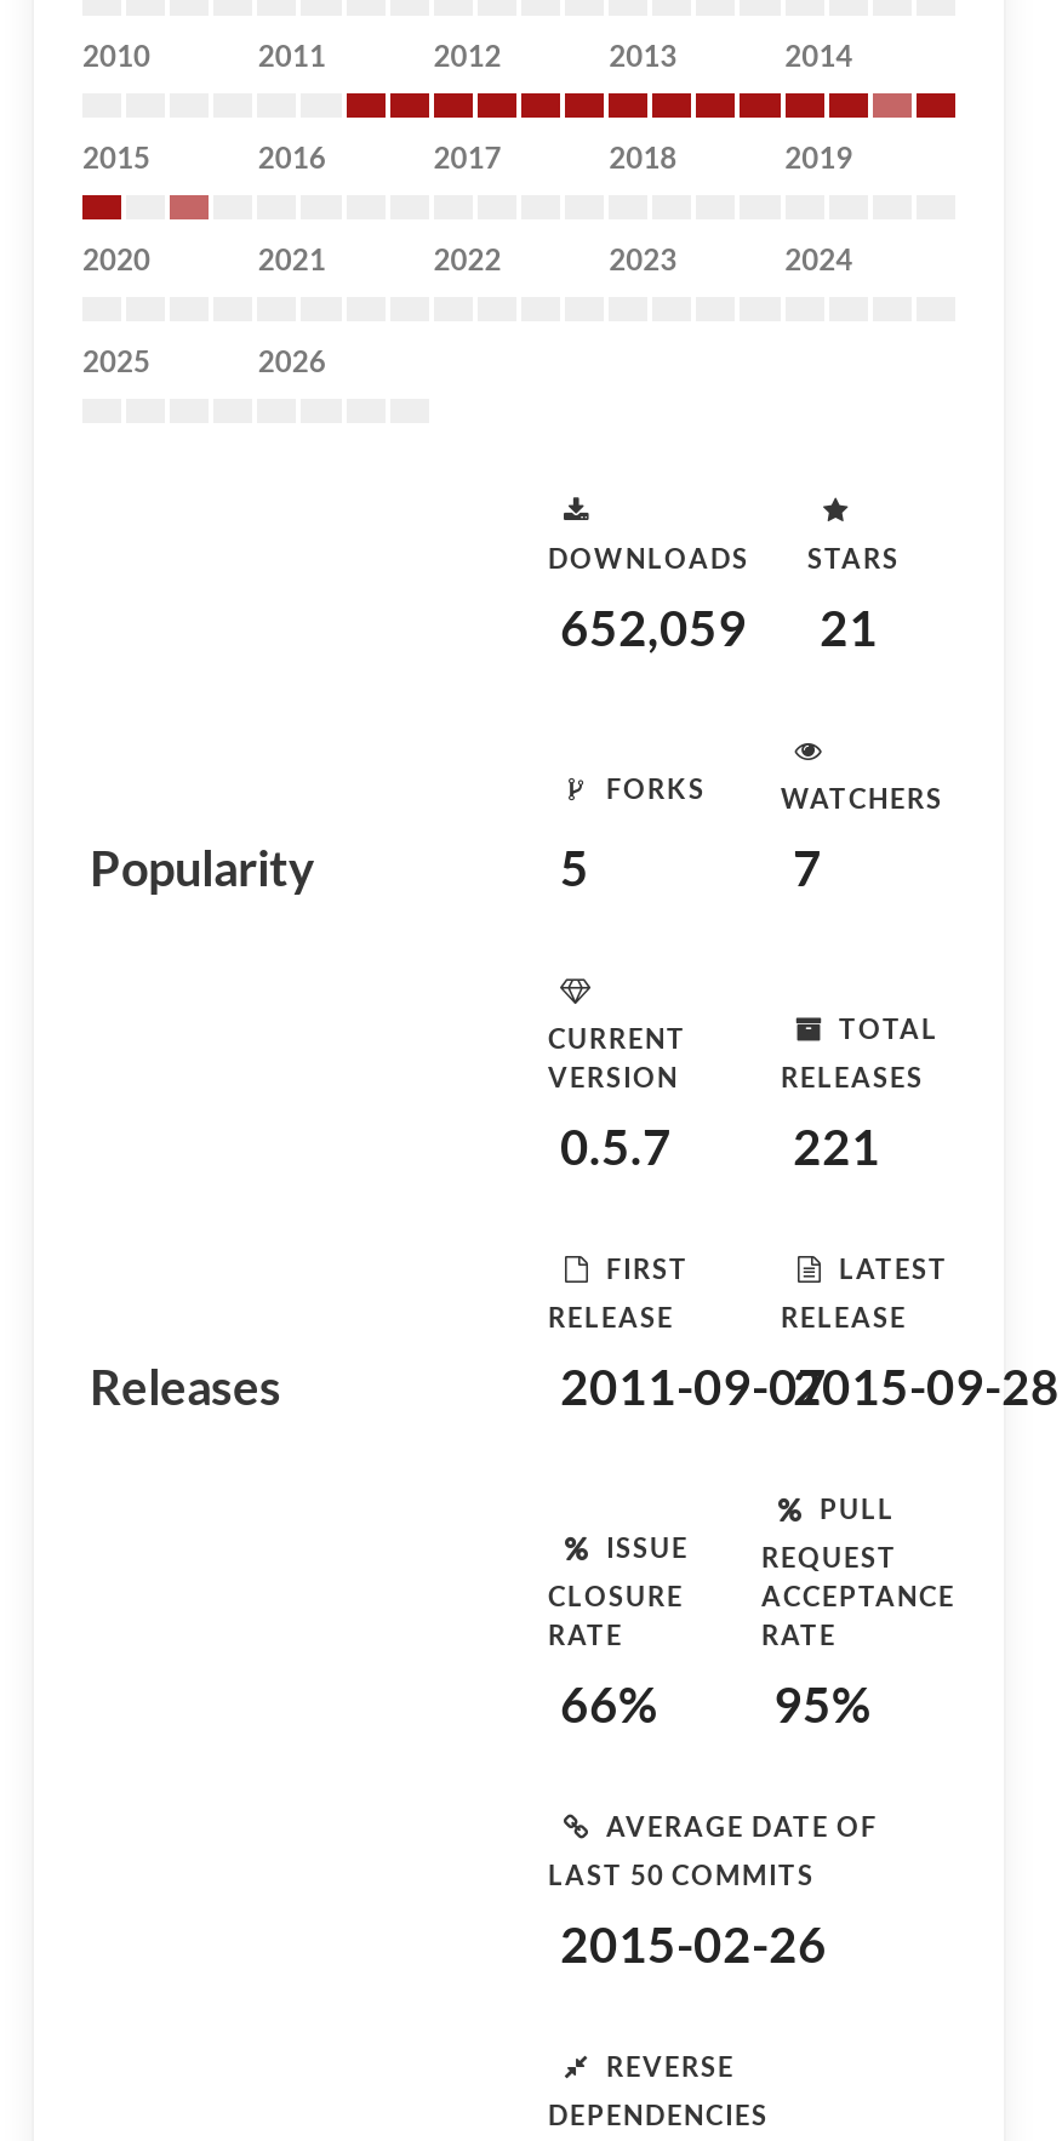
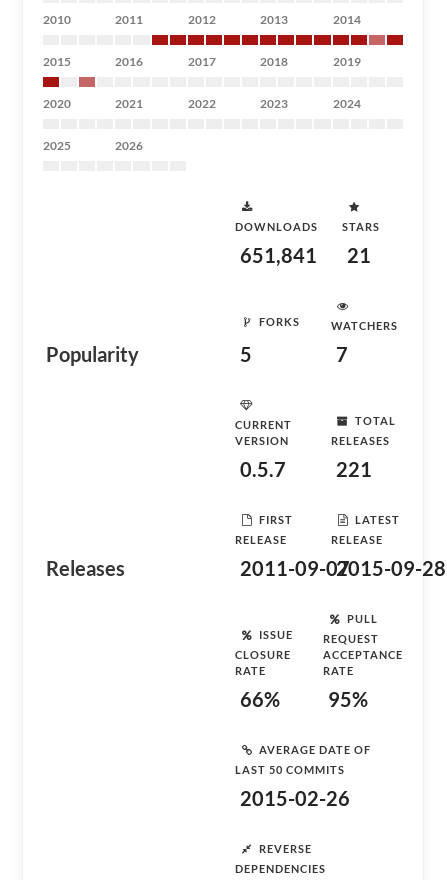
[560,598,878,656] 652,059 21 -> [240,243,371,267] 651,841 21

